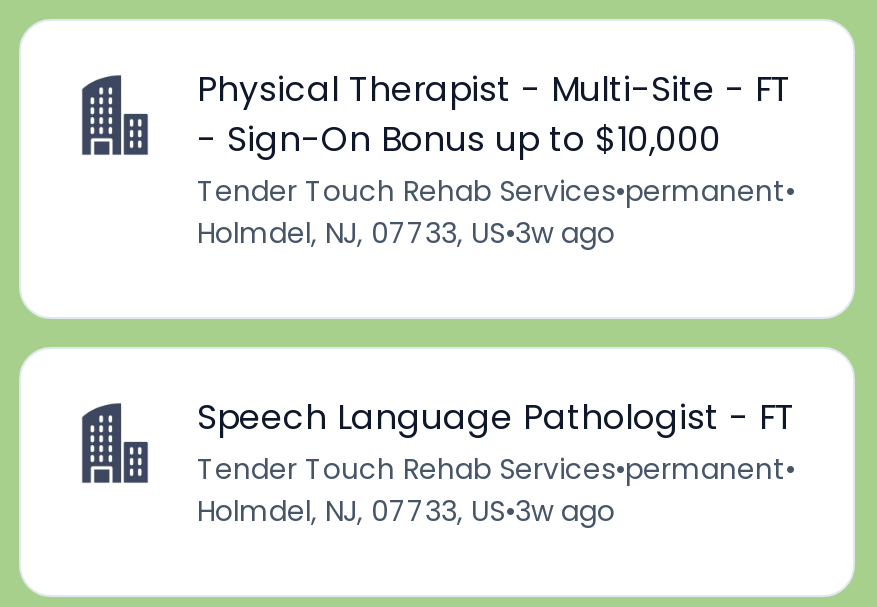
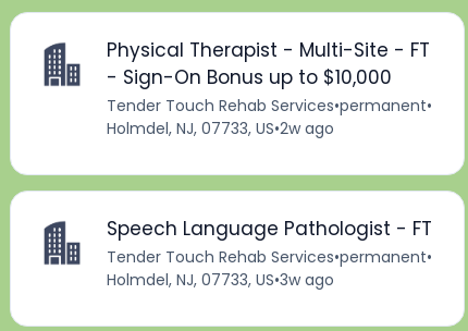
[197,212,615,252] Holmdel, NJ, 07733, US•3w ago -> [107,117,334,139] Holmdel, NJ, 07733, US•2w ago

